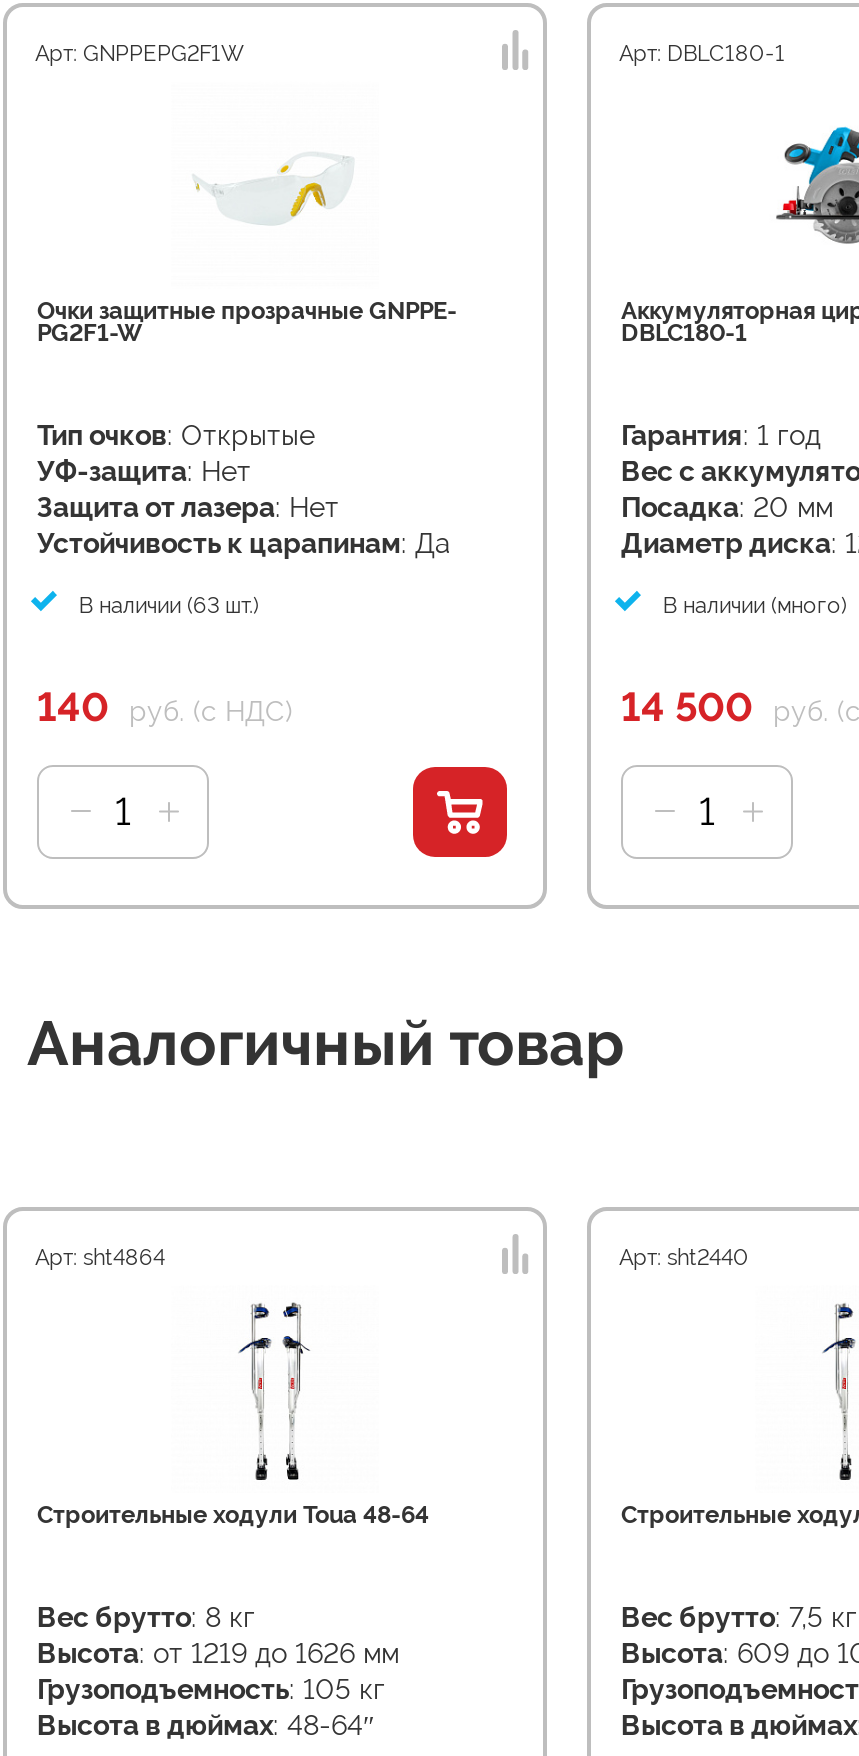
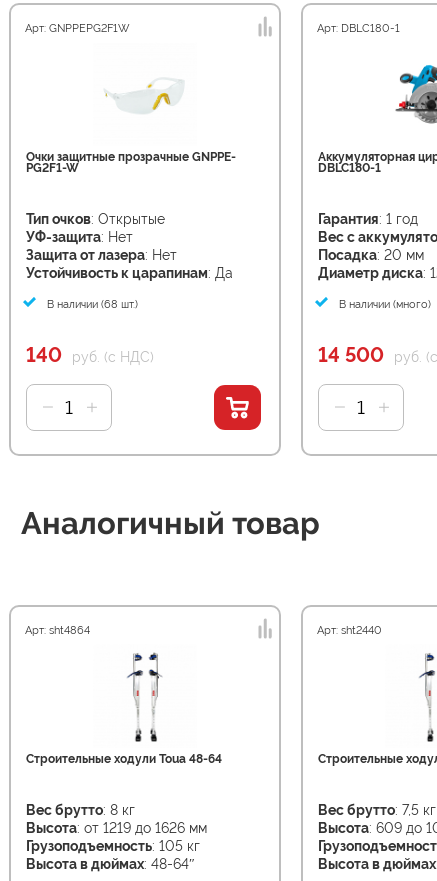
[73,593,259,619] В наличии (63 шт.) -> [44,298,138,311] В наличии (68 шт.)

